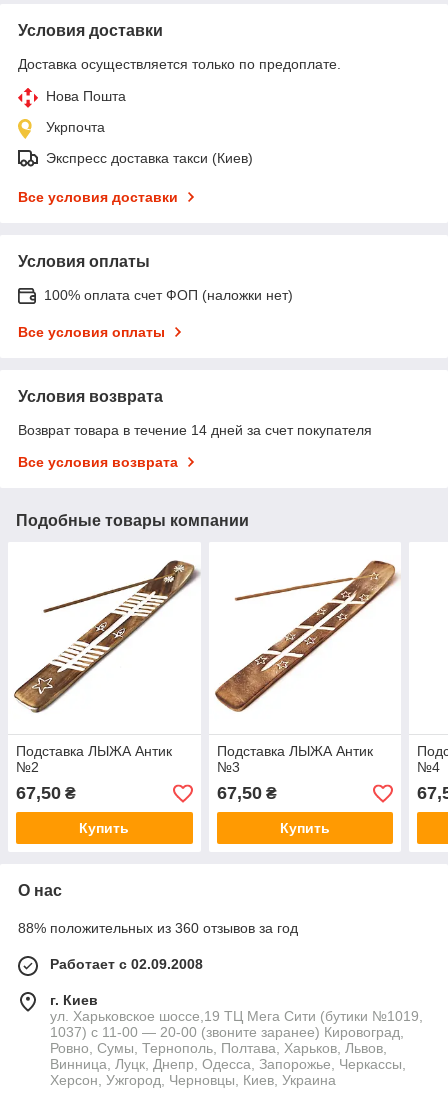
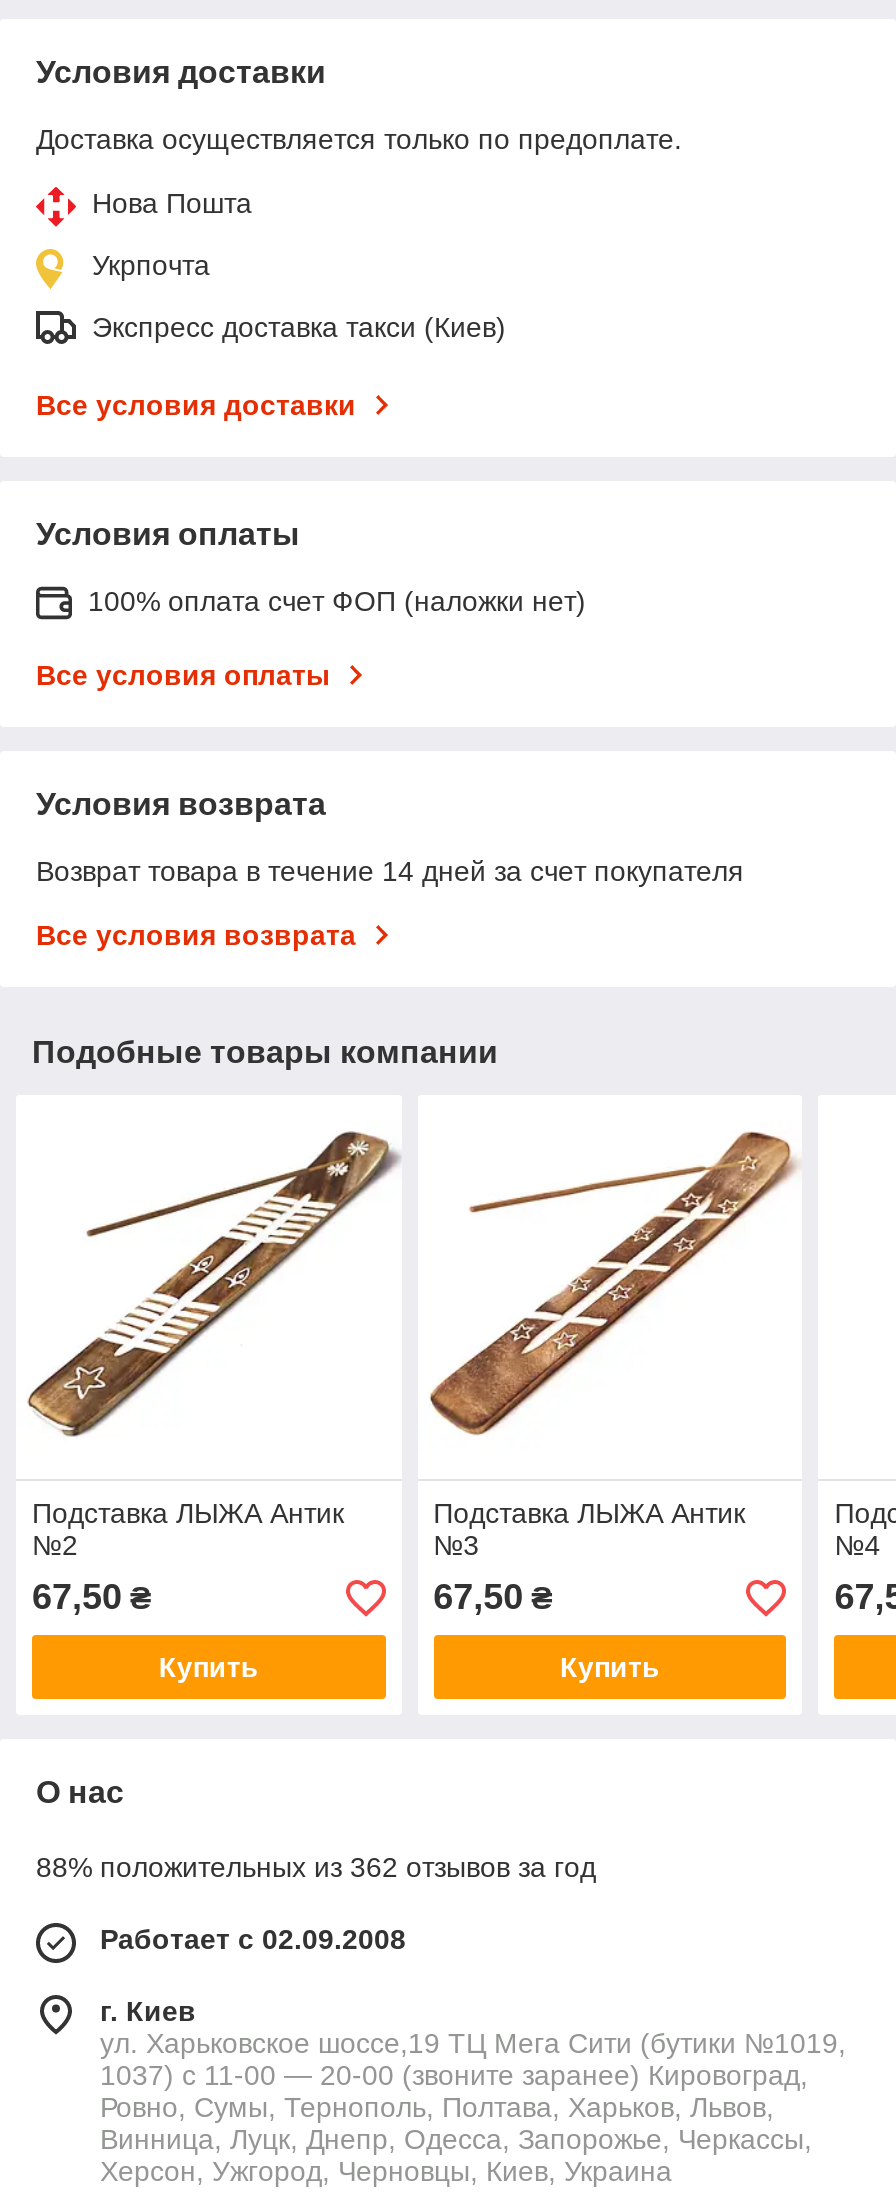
[18,920,298,936] 88% положительных из 360 отзывов за год -> [36,1852,596,1884] 88% положительных из 362 отзывов за год

